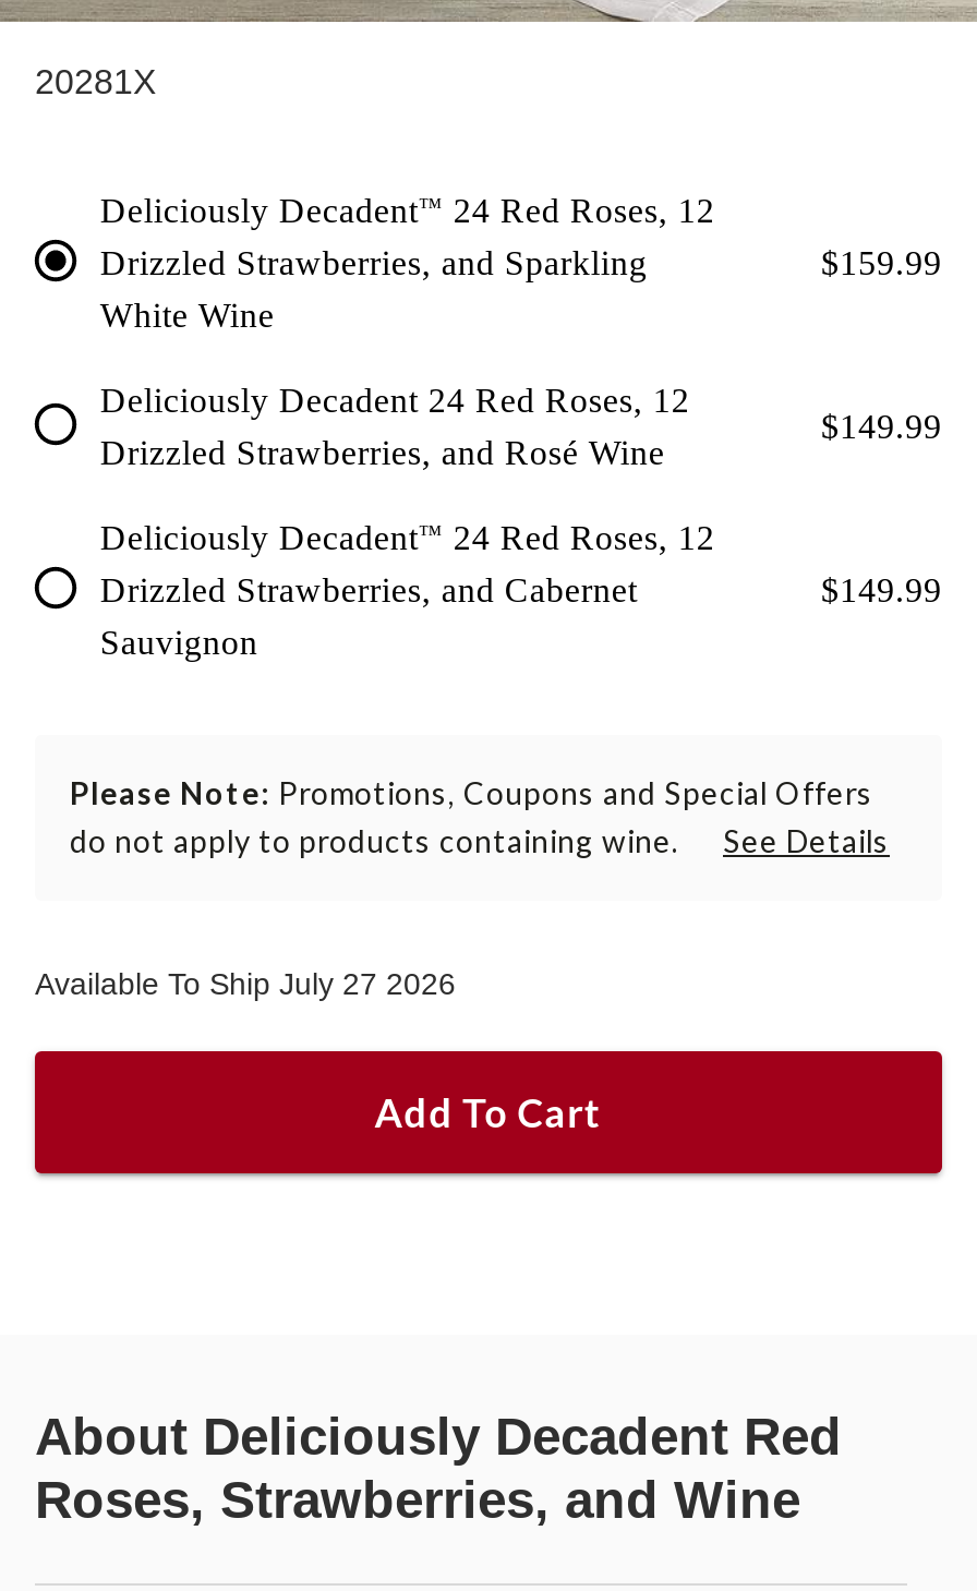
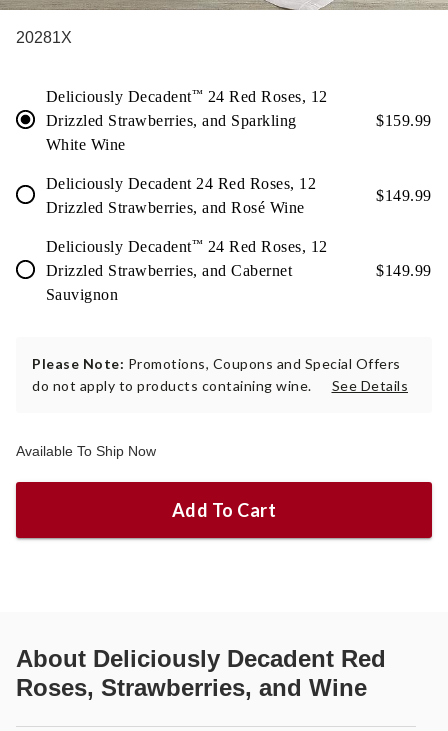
[35,967,456,1001] Available To Ship July 27 2026 -> [16,443,156,459] Available To Ship Now

